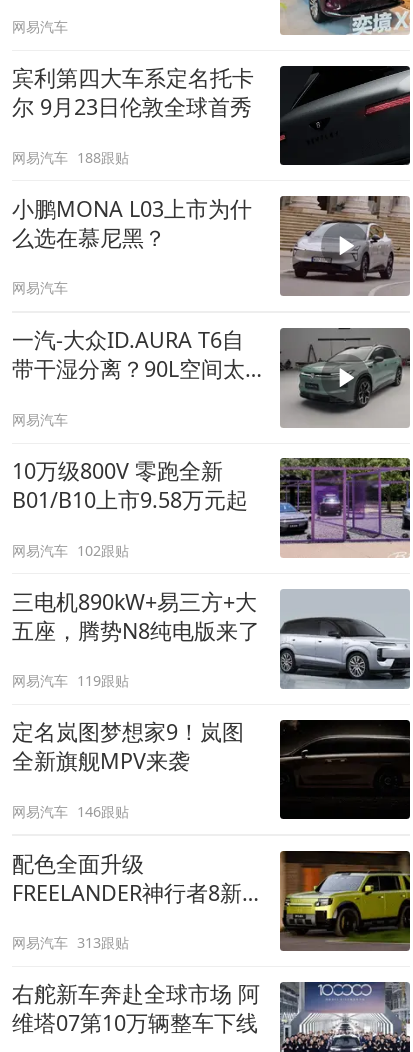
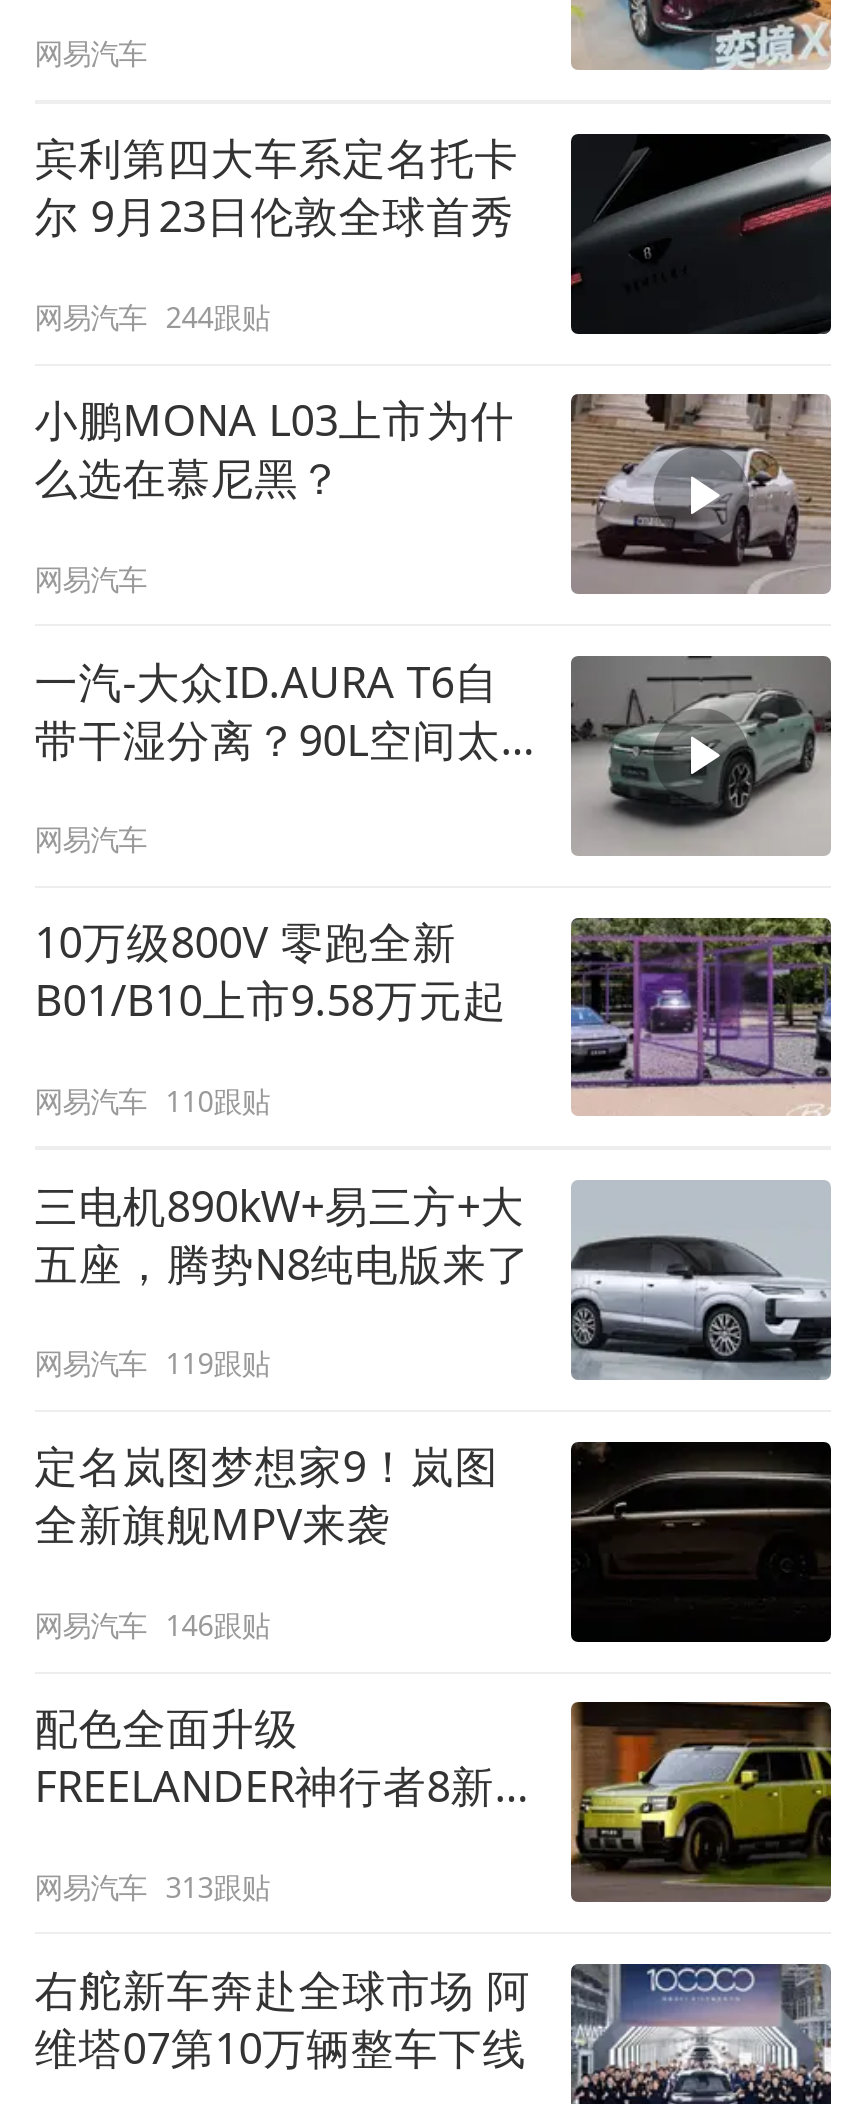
[12,148,129,167] 网易汽车 188跟贴 -> [34,297,270,335] 网易汽车 244跟贴
[12,541,129,560] 网易汽车 102跟贴 -> [34,1081,270,1119] 网易汽车 110跟贴

